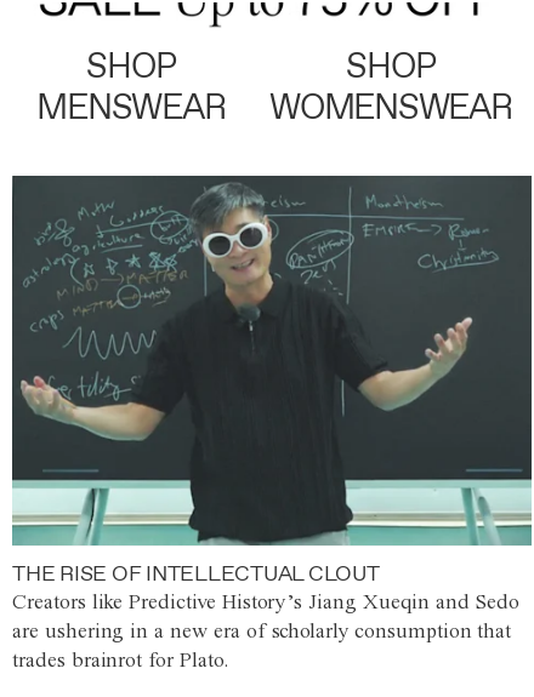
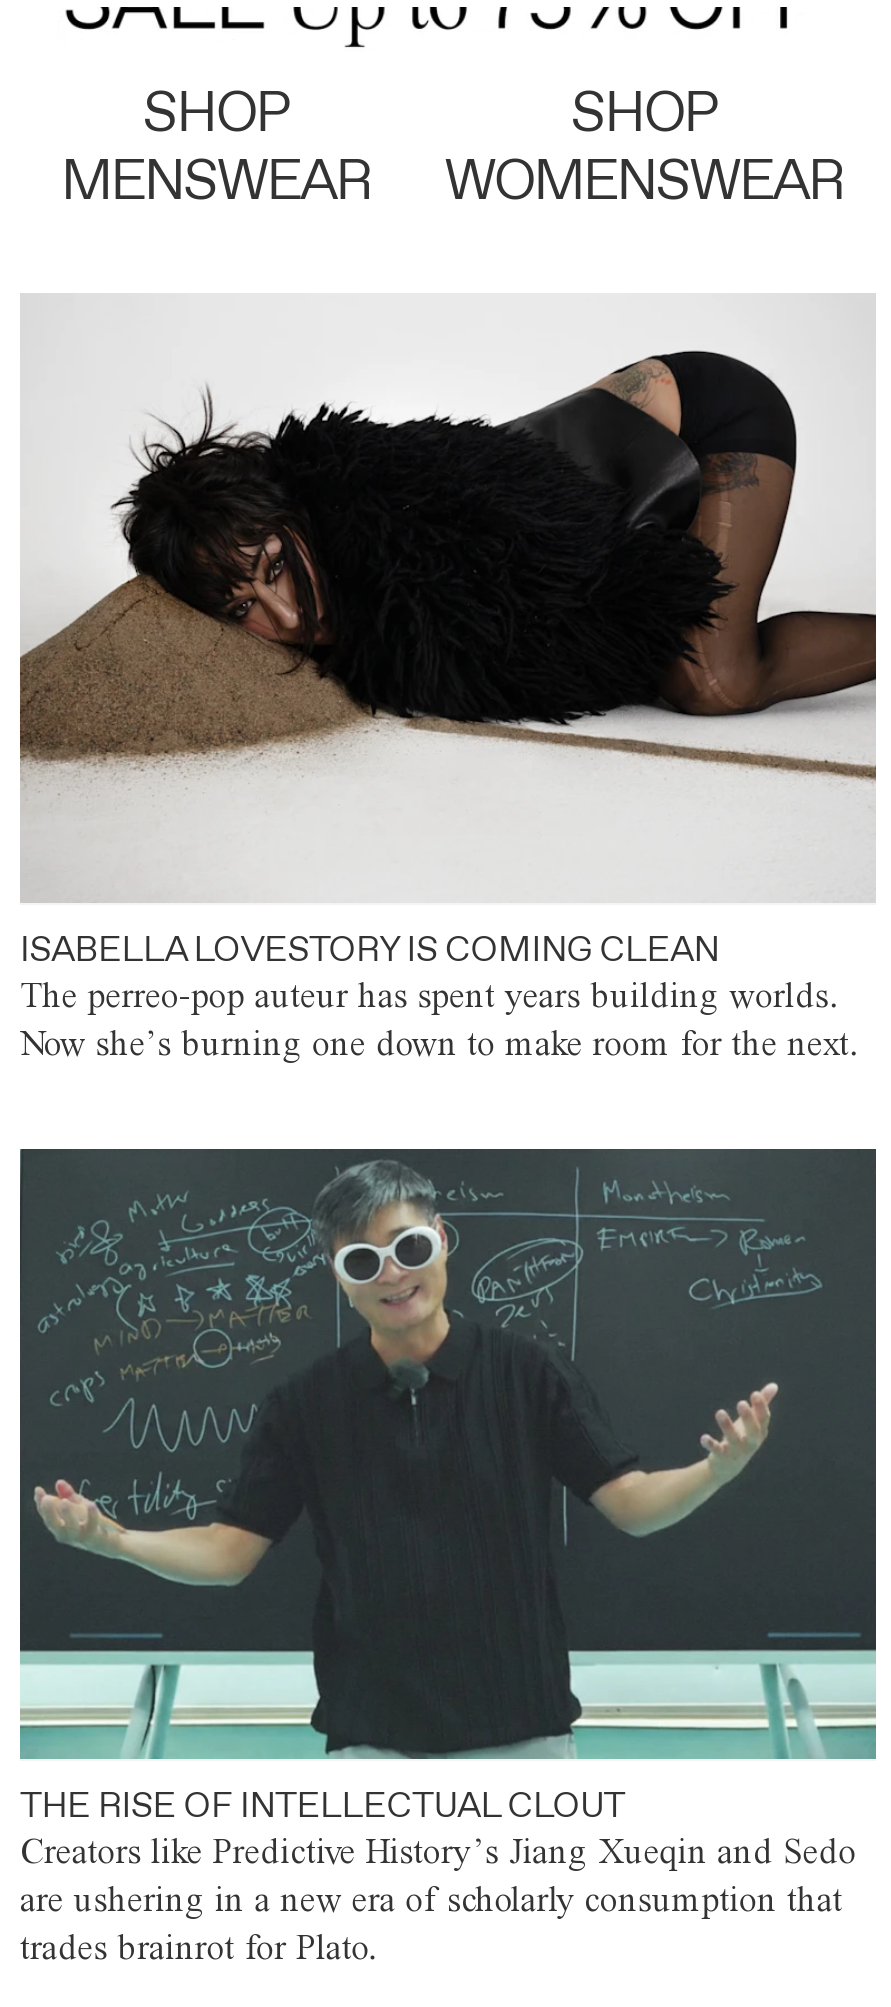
none -> [20,295,876,1064] [image] | ISABELLA LOVESTORY IS COMING CLEAN | The perreo-pop auteur has spent years building worlds. | Now she’s burning one down to make room for the next.

